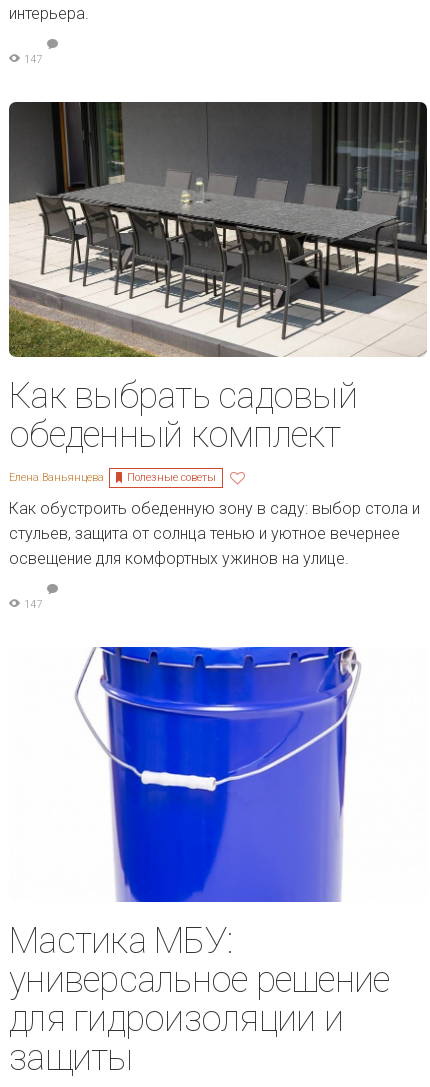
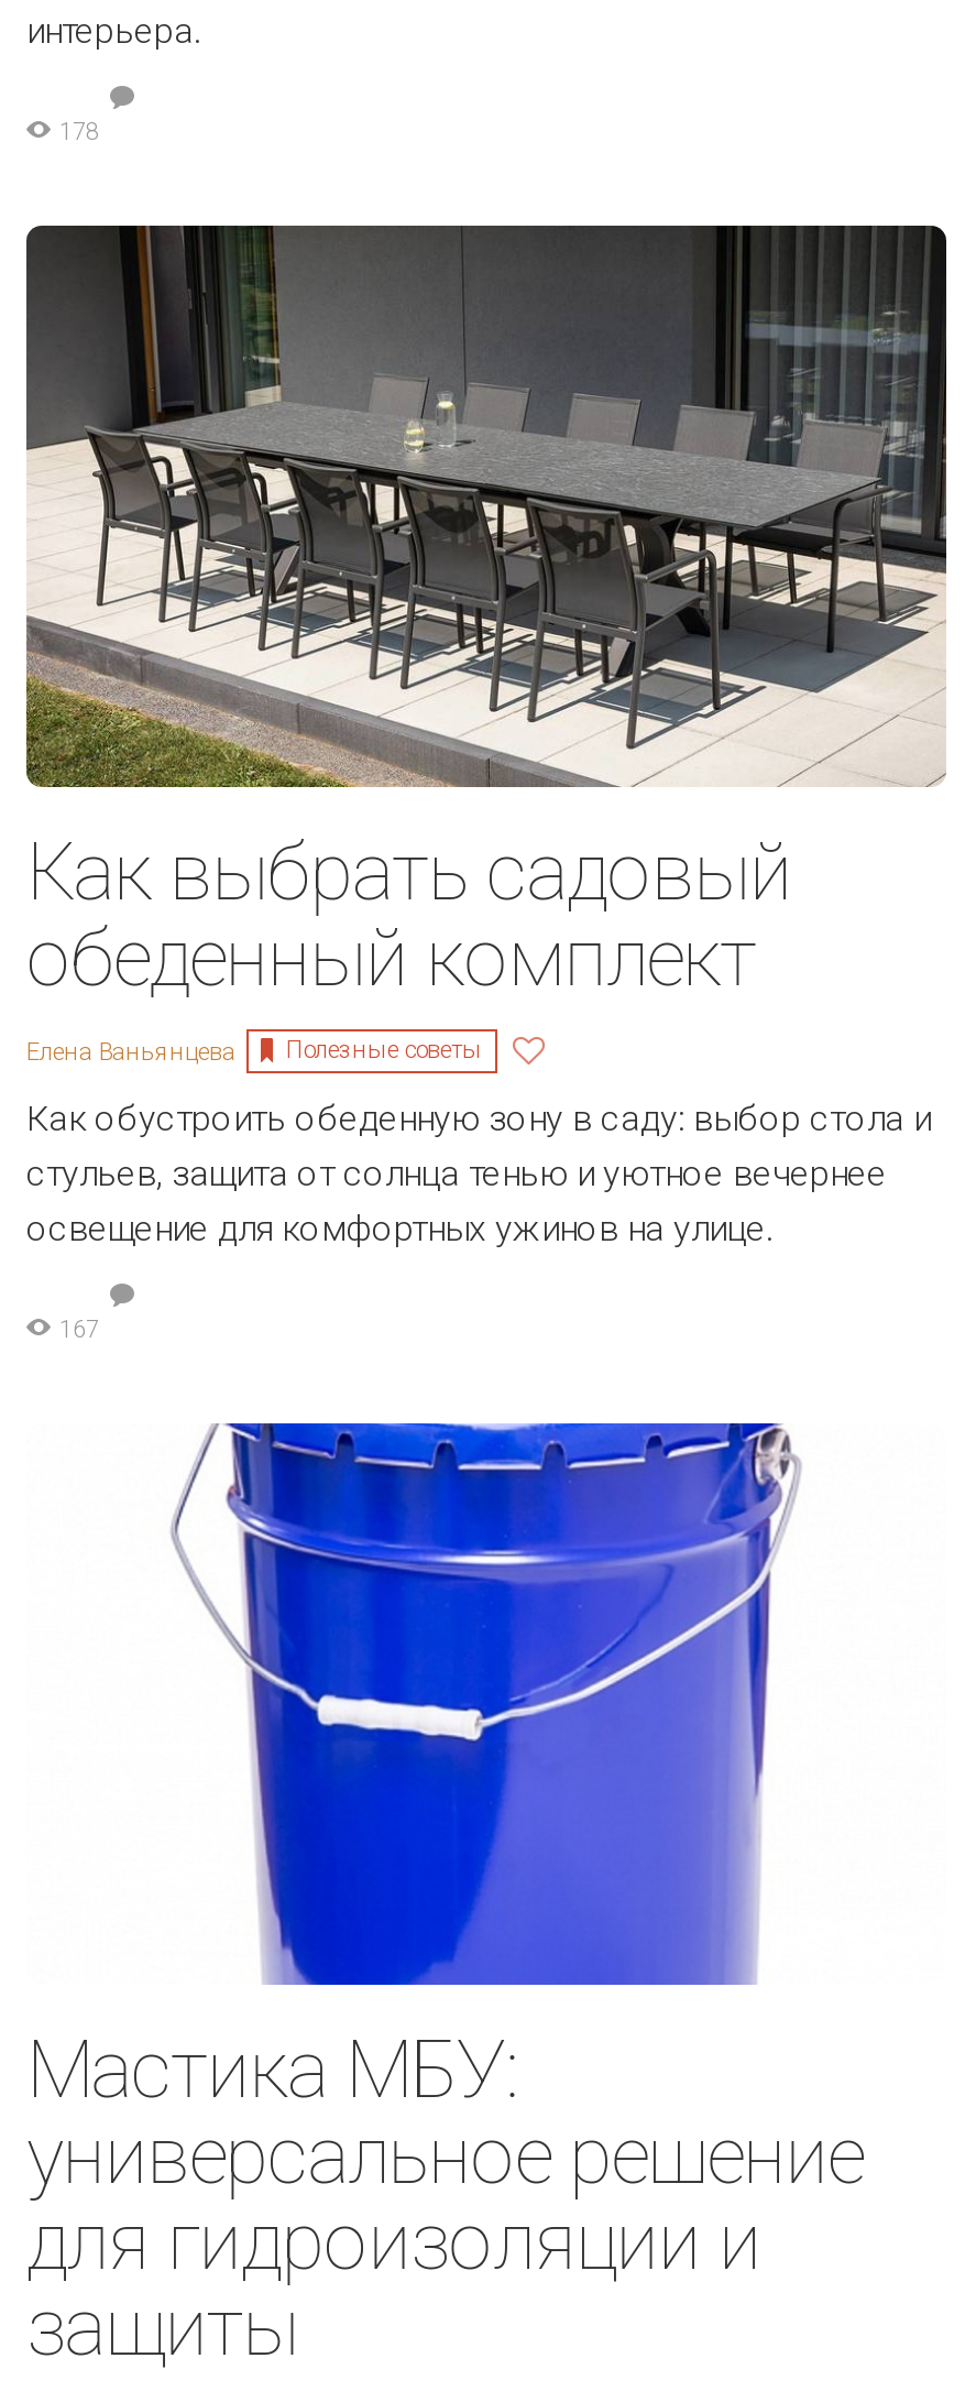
[24,53,42,66] 147 -> [59,118,99,146] 178
[24,598,42,611] 147 -> [59,1316,99,1345] 167

